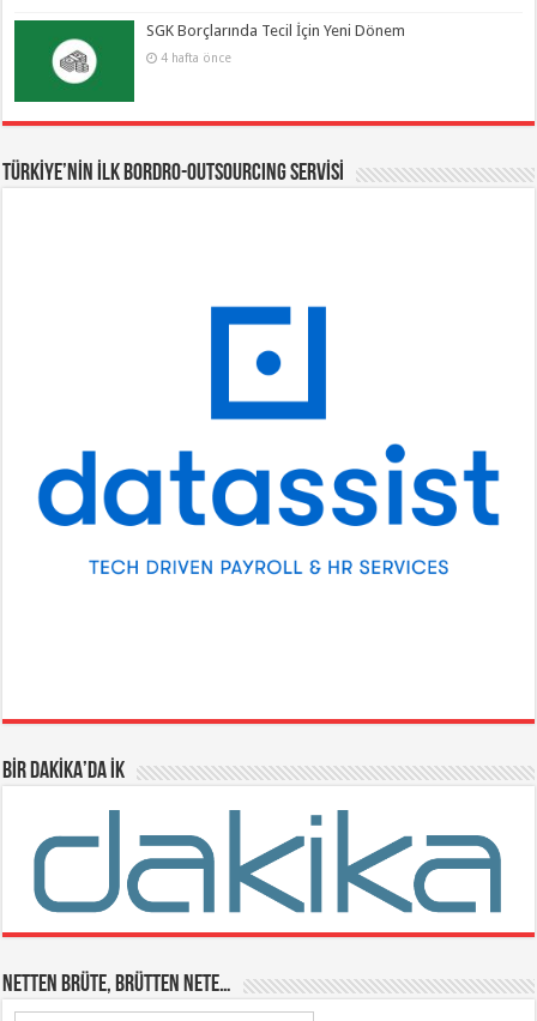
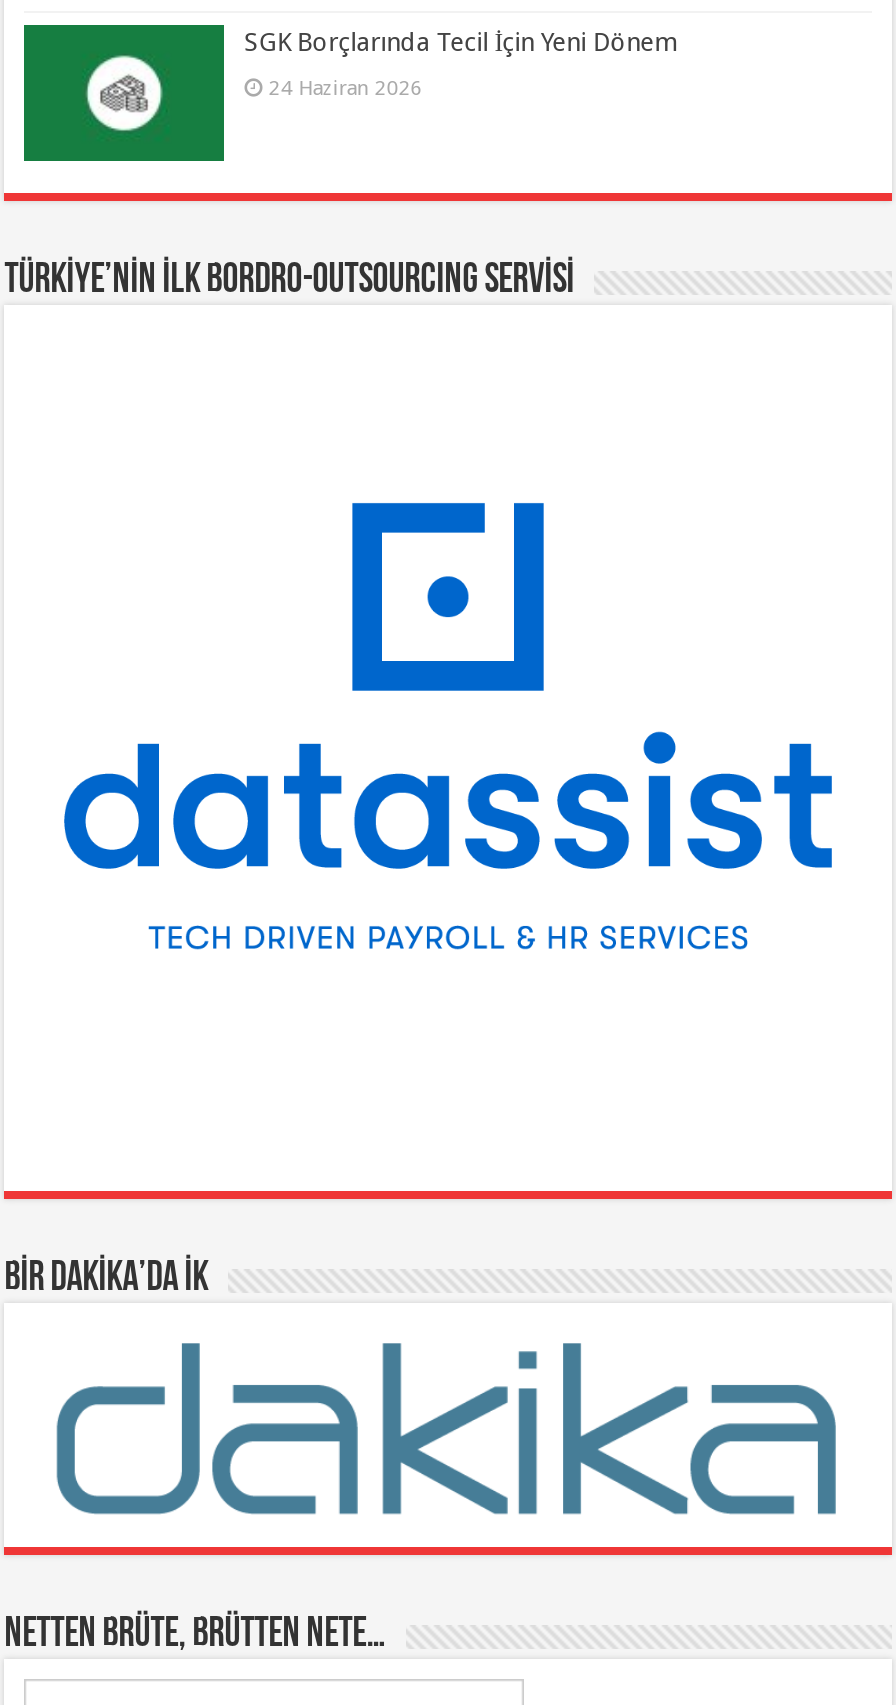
[161,50,232,64] 4 hafta önce -> [268,74,422,98] 24 Haziran 2026

